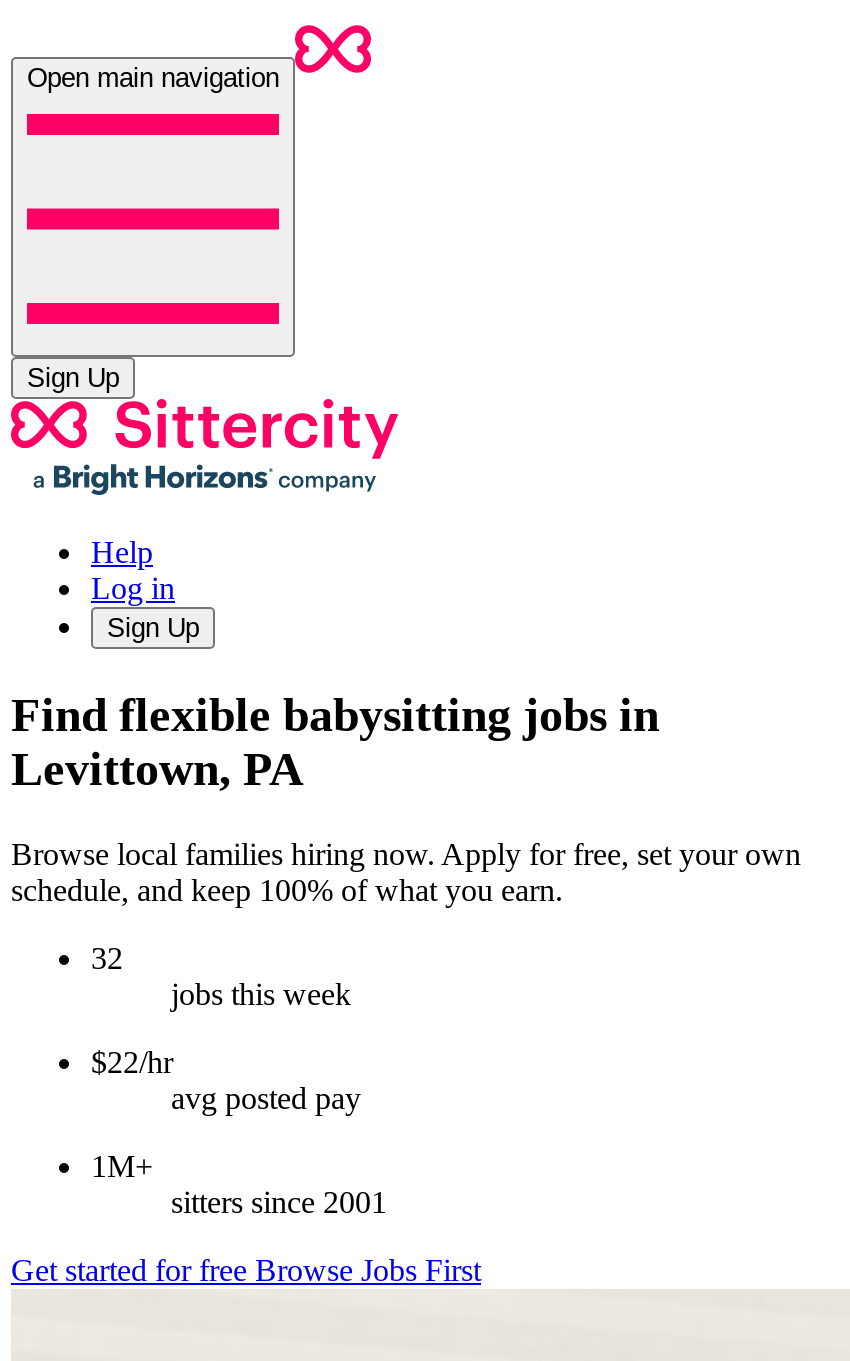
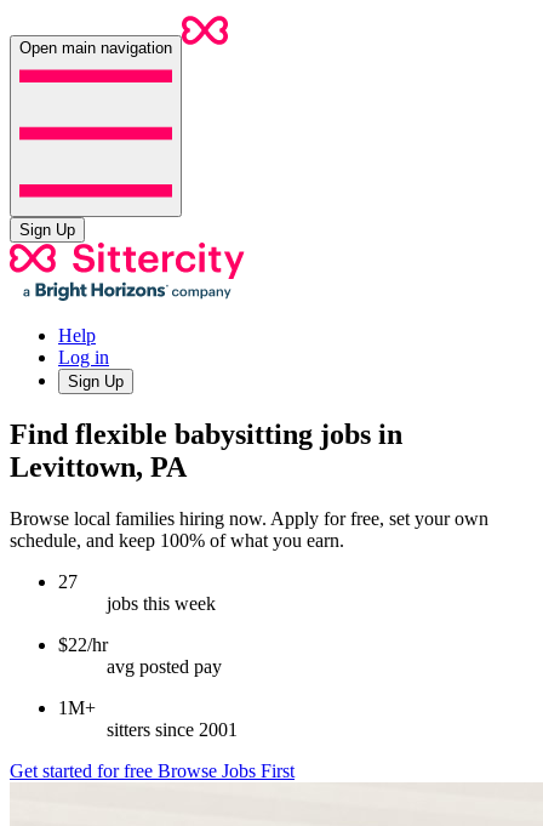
[91,941,123,975] 32 -> [58,571,78,592] 27

